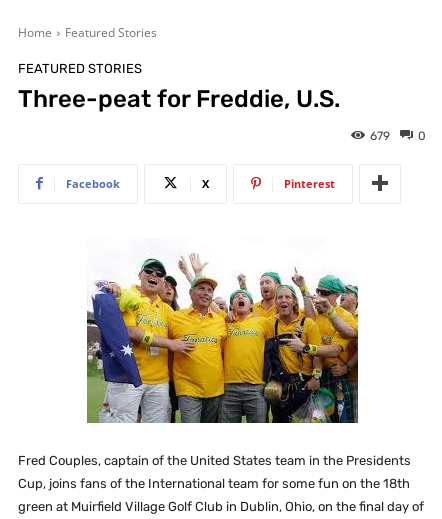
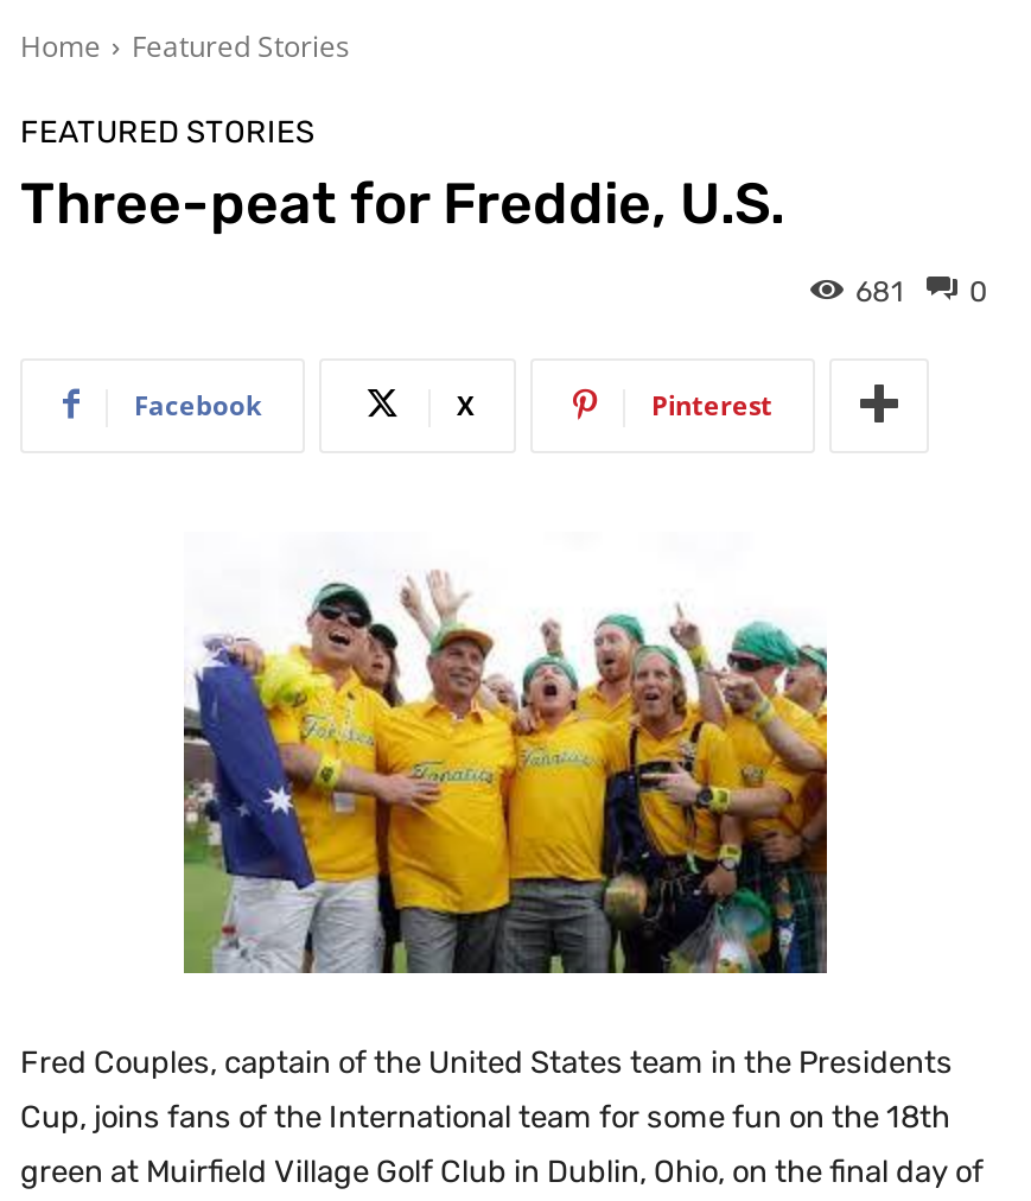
[370,129,426,143] 679 0 -> [855,275,988,308] 681 0

